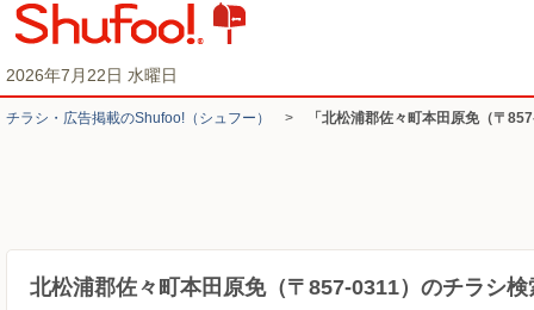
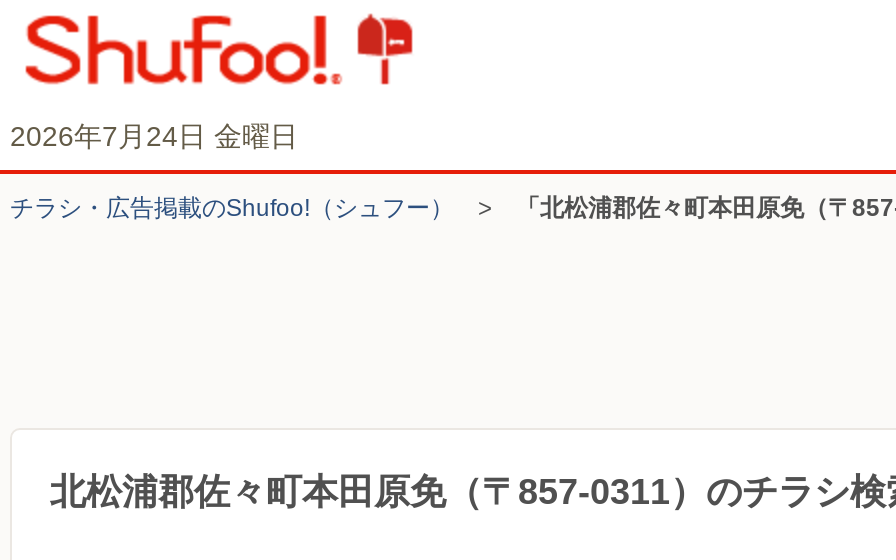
[6,66,178,85] 2026年7月22日 水曜日 -> [10,120,298,152] 2026年7月24日 金曜日

